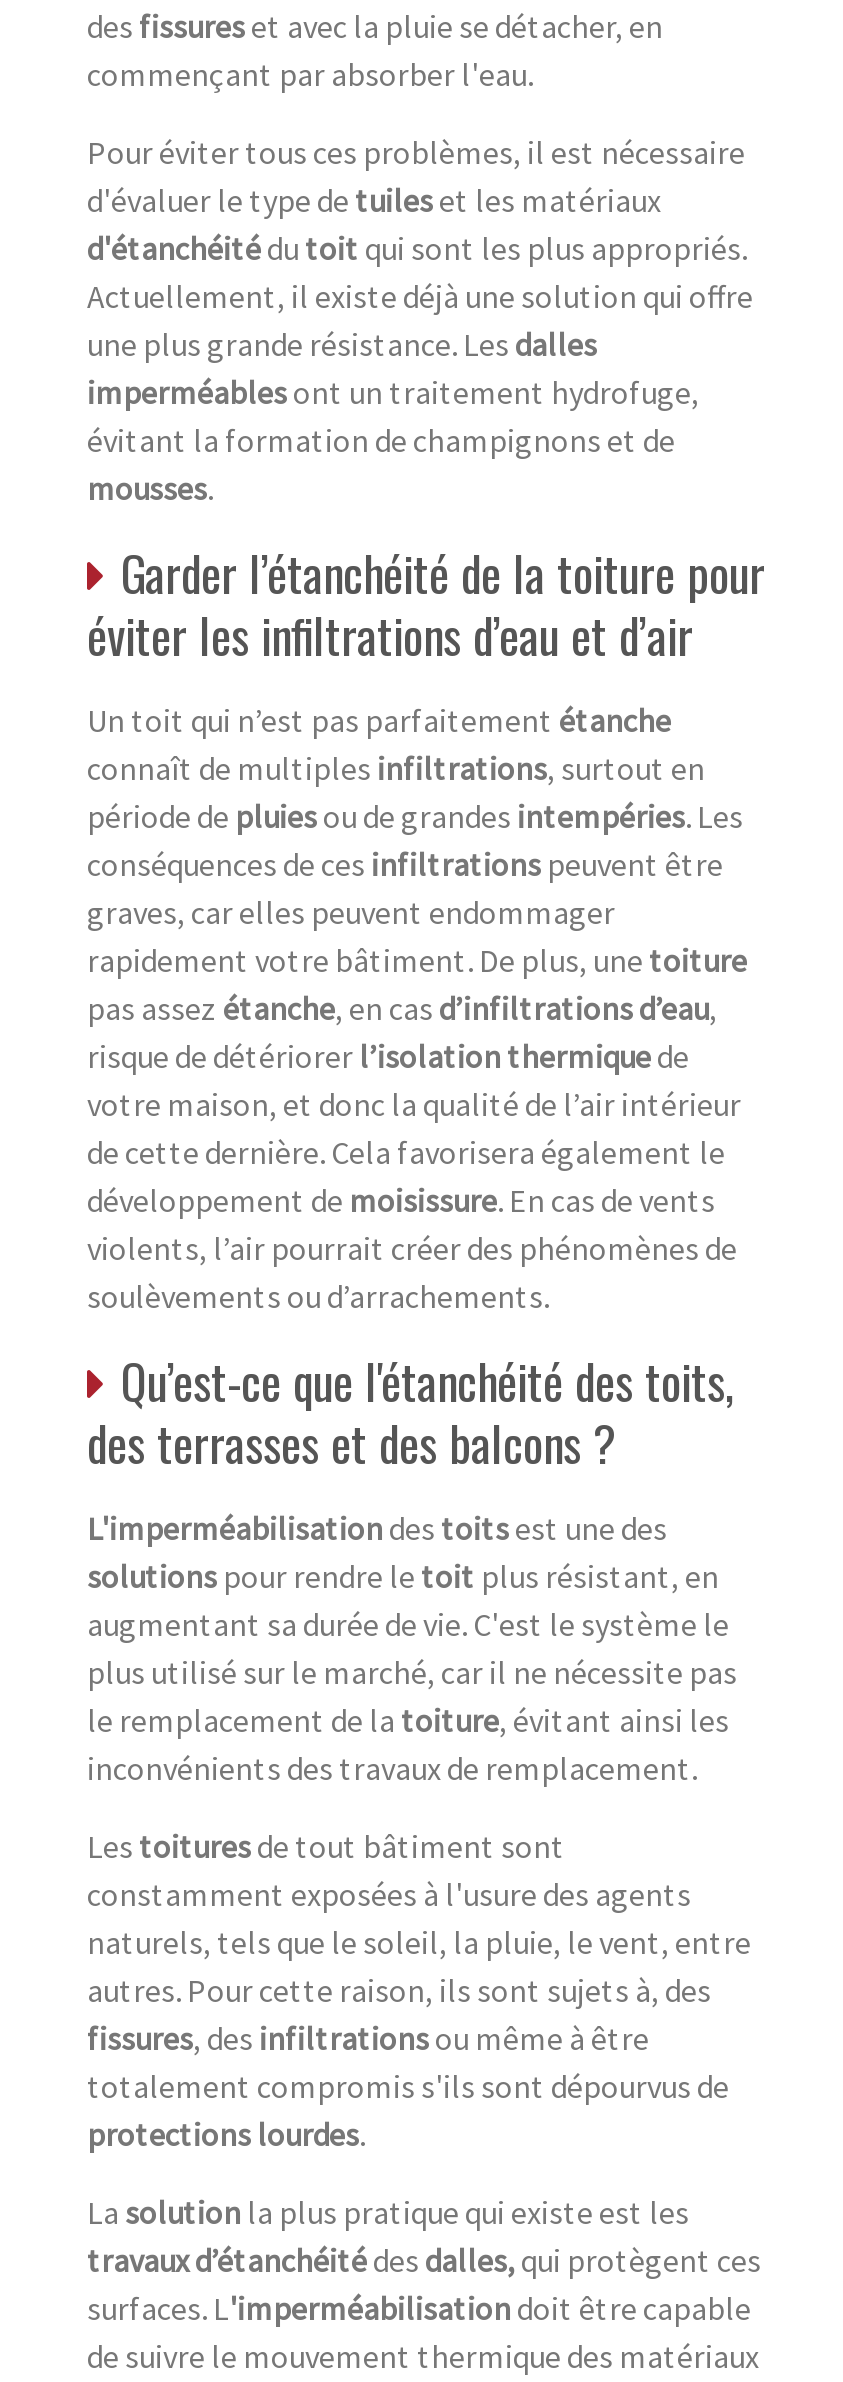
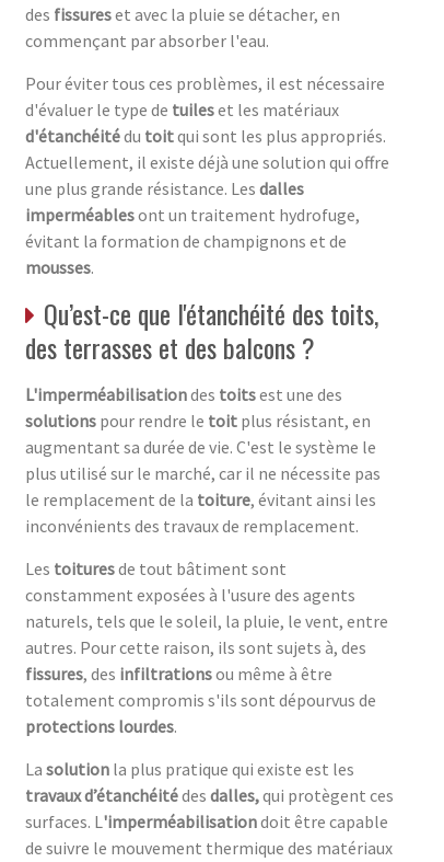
[87,537,765,1317] Garder l’étanchéité de la toiture pour | éviter les infiltrations d’eau et d’air | Un toit qui n’est pas parfaitement étanche | connaît de multiples infiltrations, surtout en | période de pluies ou de grandes intempéries. Les | conséquences de ces infiltrations peuvent être | graves, car elles peuvent endommager | rapidement votre bâtiment. De plus, une toiture | pas assez étanche, en cas d’infiltrations d’eau, | risque de détériorer l’isolation thermique de | votre maison, et donc la qualité de l’air intérieur | de cette dernière. Cela favorisera également le | développement de moisissure. En cas de vents | violents, l’air pourrait créer des phénomènes de | soulèvements ou d’arrachements. -> none

